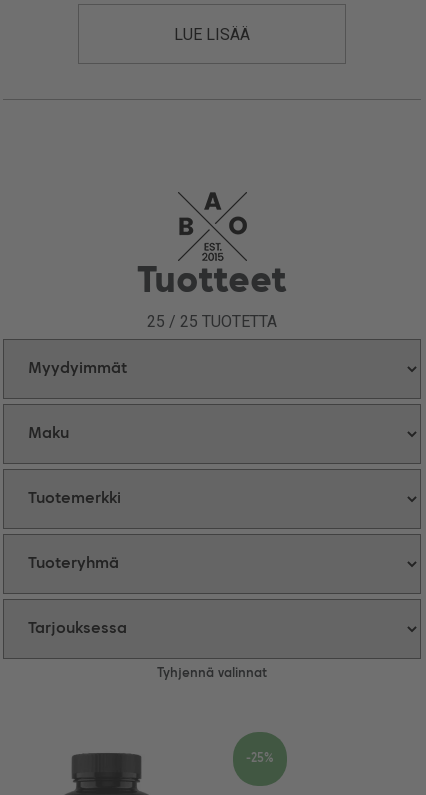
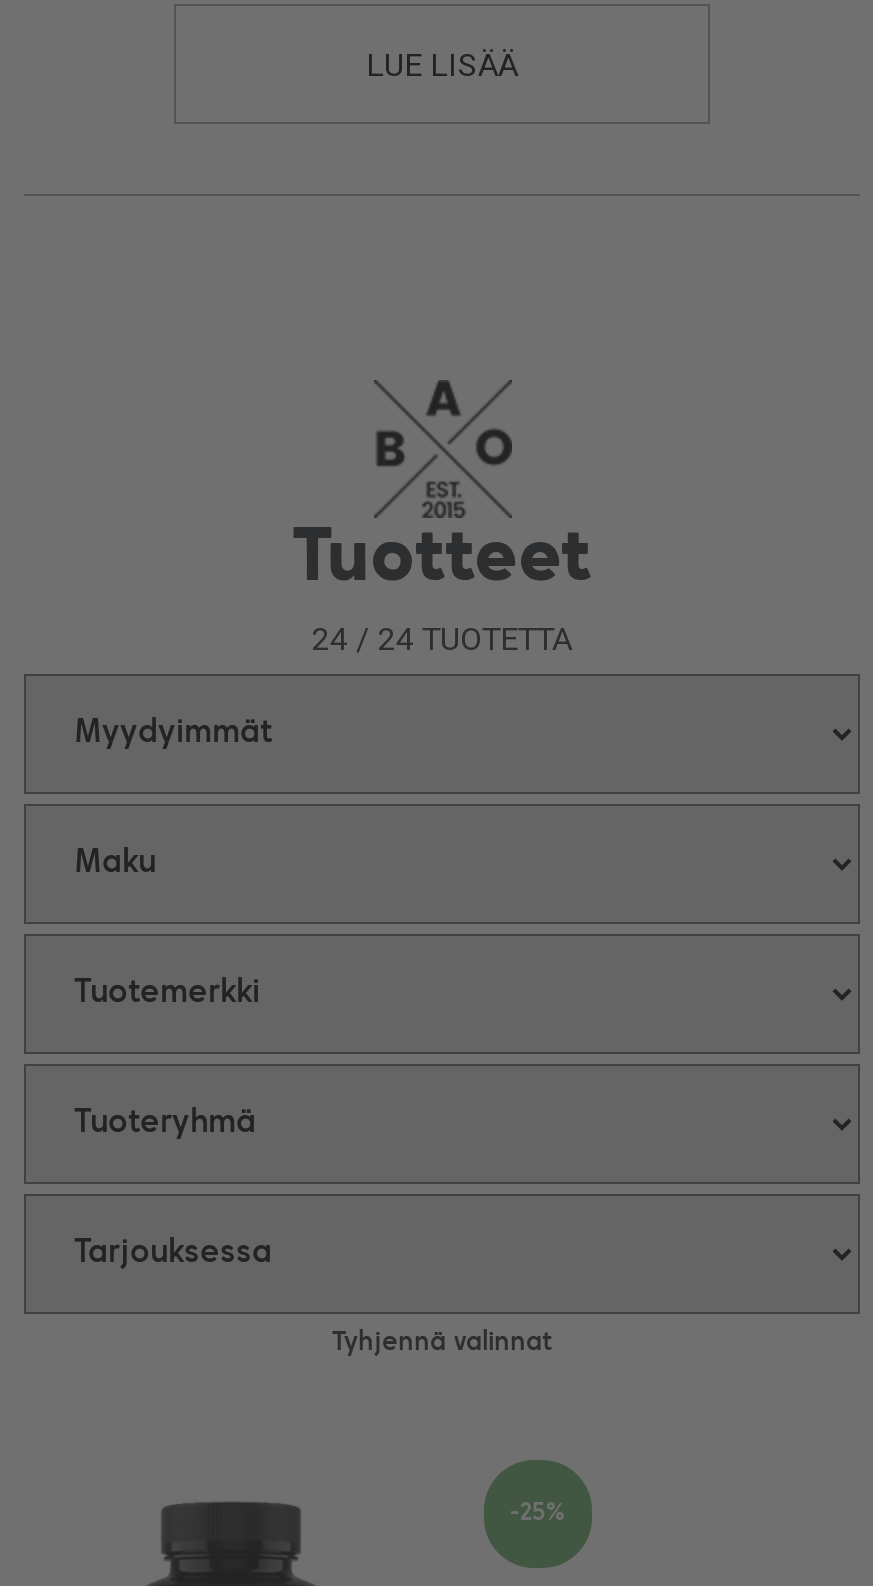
[147,312,277,331] 25 / 25 TUOTETTA -> [312,620,572,658] 24 / 24 TUOTETTA

